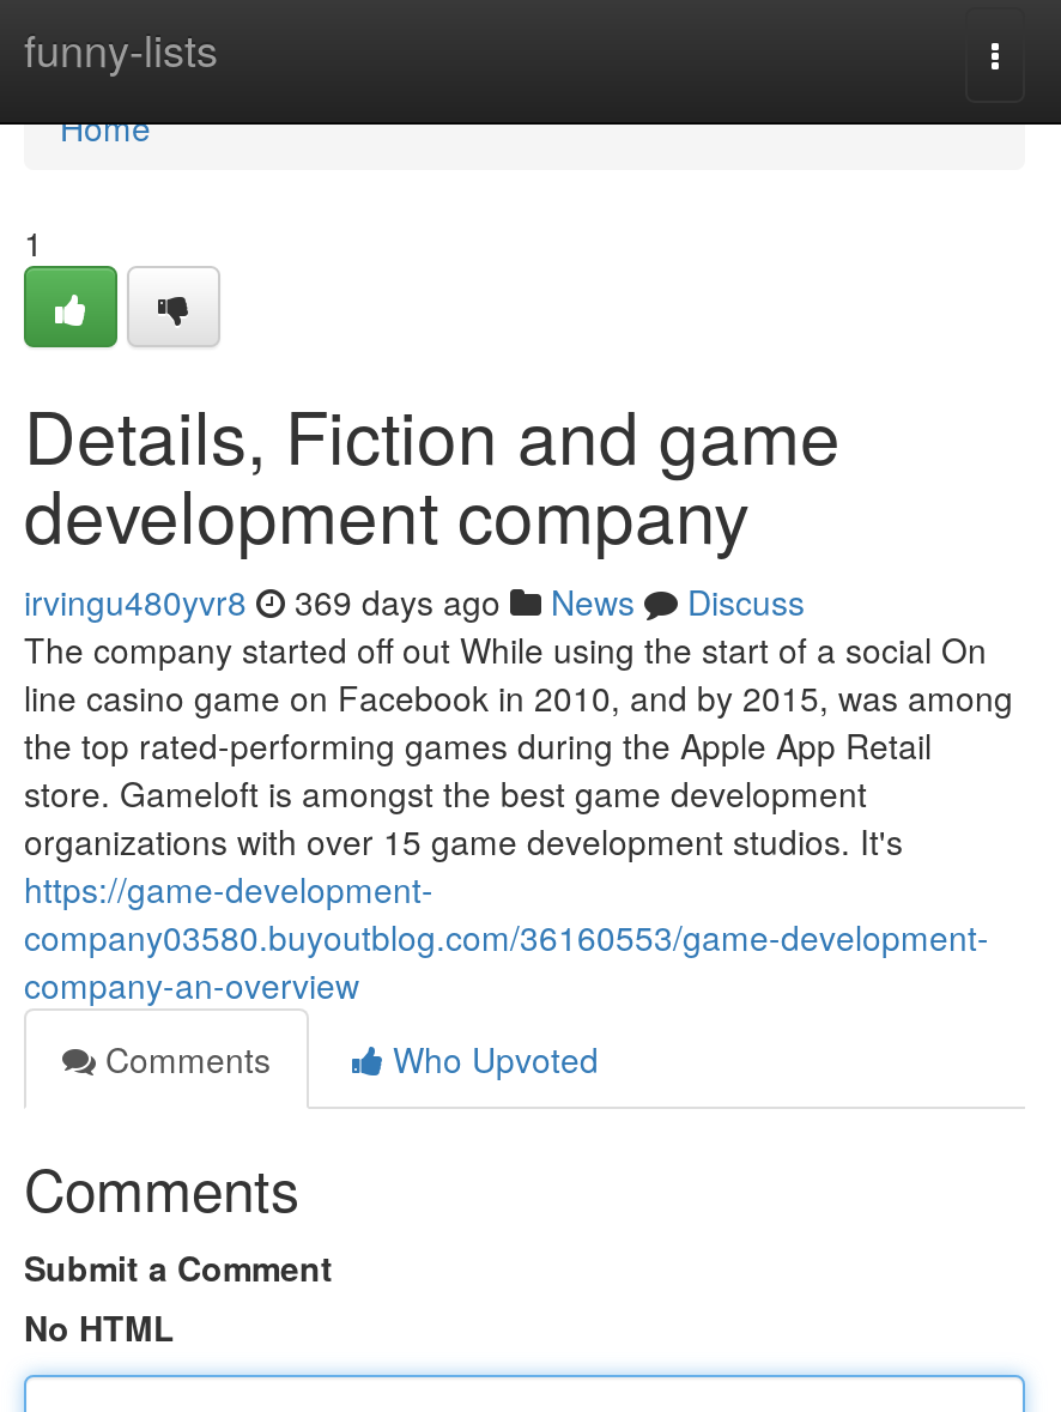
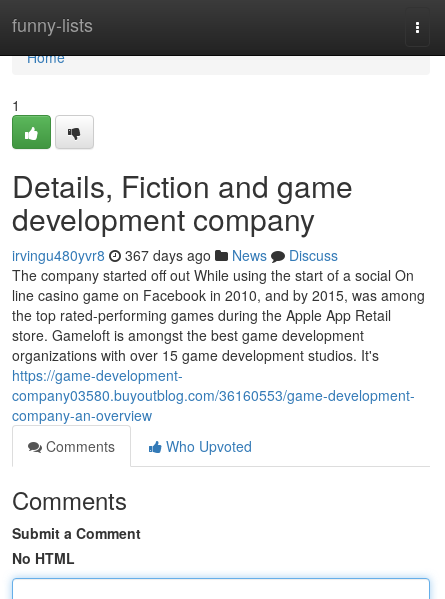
[24,577,805,625] irvingu480yvr8 369 days ago News Discuss -> [12,245,338,265] irvingu480yvr8 367 days ago News Discuss

